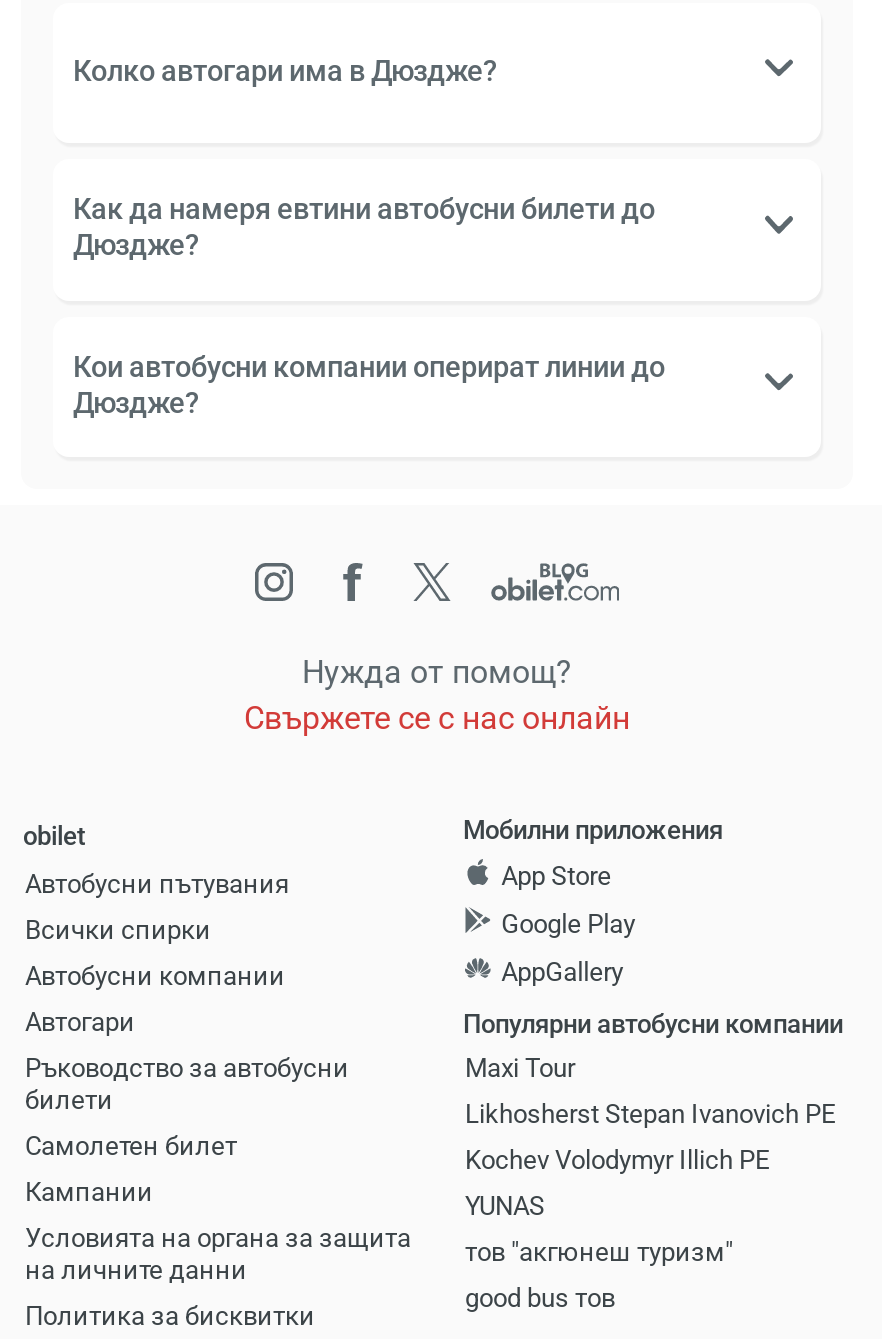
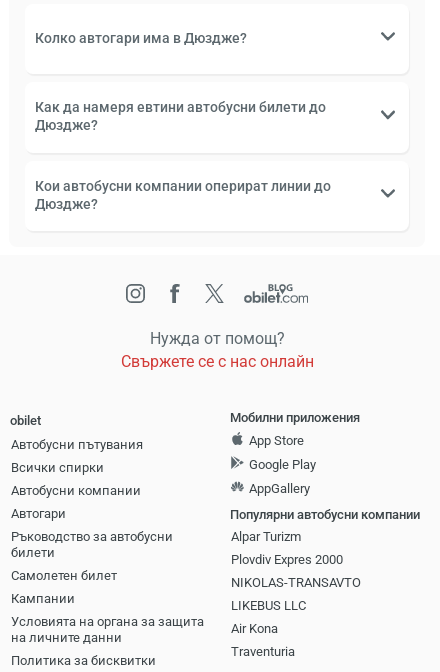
[465,1052,575,1082] Maxi Tour -> [231,529,301,544] Alpar Turizm
[465,1098,835,1128] Likhosherst Stepan Ivanovich PE -> [231,552,343,567] Plovdiv Expres 2000
[465,1144,769,1174] Kochev Volodymyr Illich PE -> [231,575,361,590] NIKOLAS-TRANSAVTO
[465,1190,545,1220] YUNAS -> [231,598,306,613] LIKEBUS LLC
[465,1236,733,1266] тов "акгюнеш туризм" -> [231,621,278,636] Air Kona
[465,1282,615,1312] good bus тов -> [231,644,295,659] Traventuria

